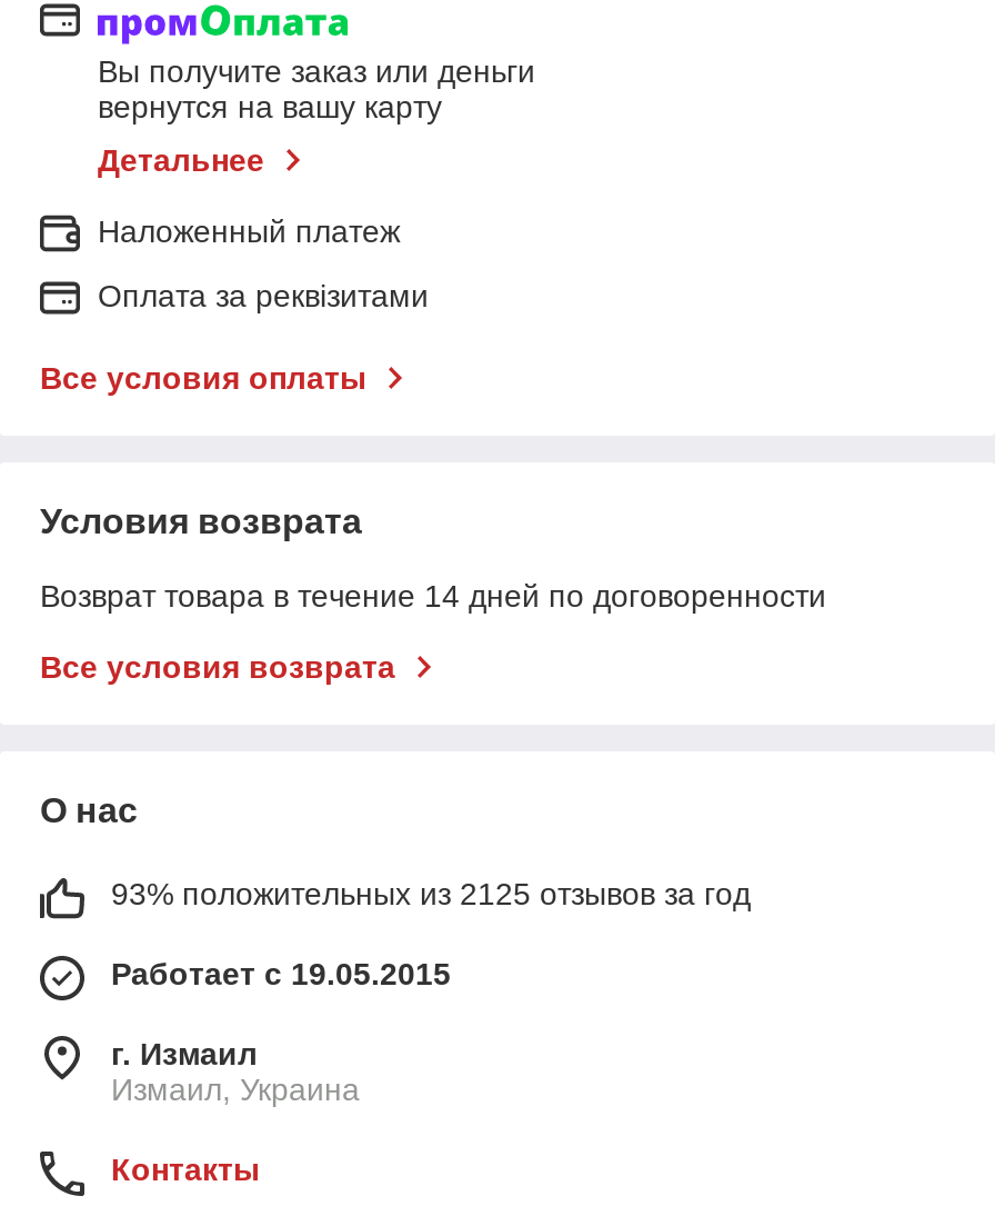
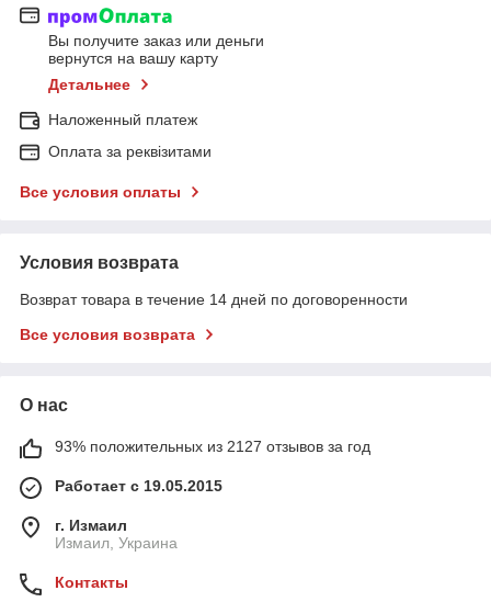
[111,876,751,912] 93% положительных из 2125 отзывов за год -> [55,438,370,455] 93% положительных из 2127 отзывов за год

